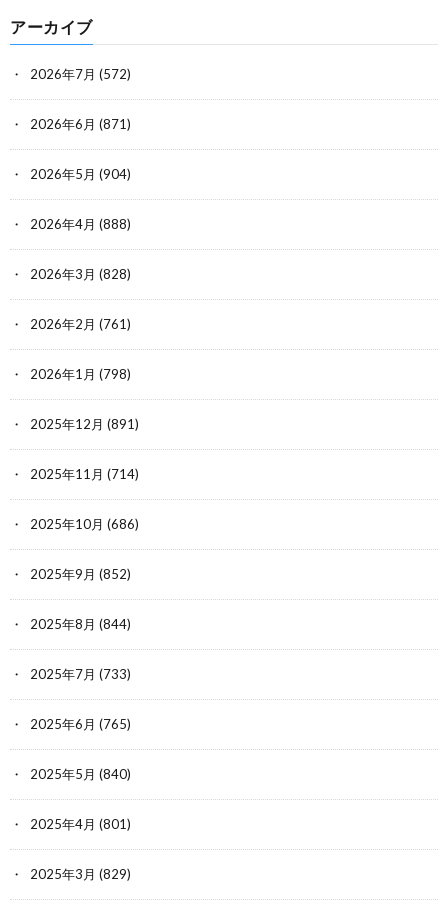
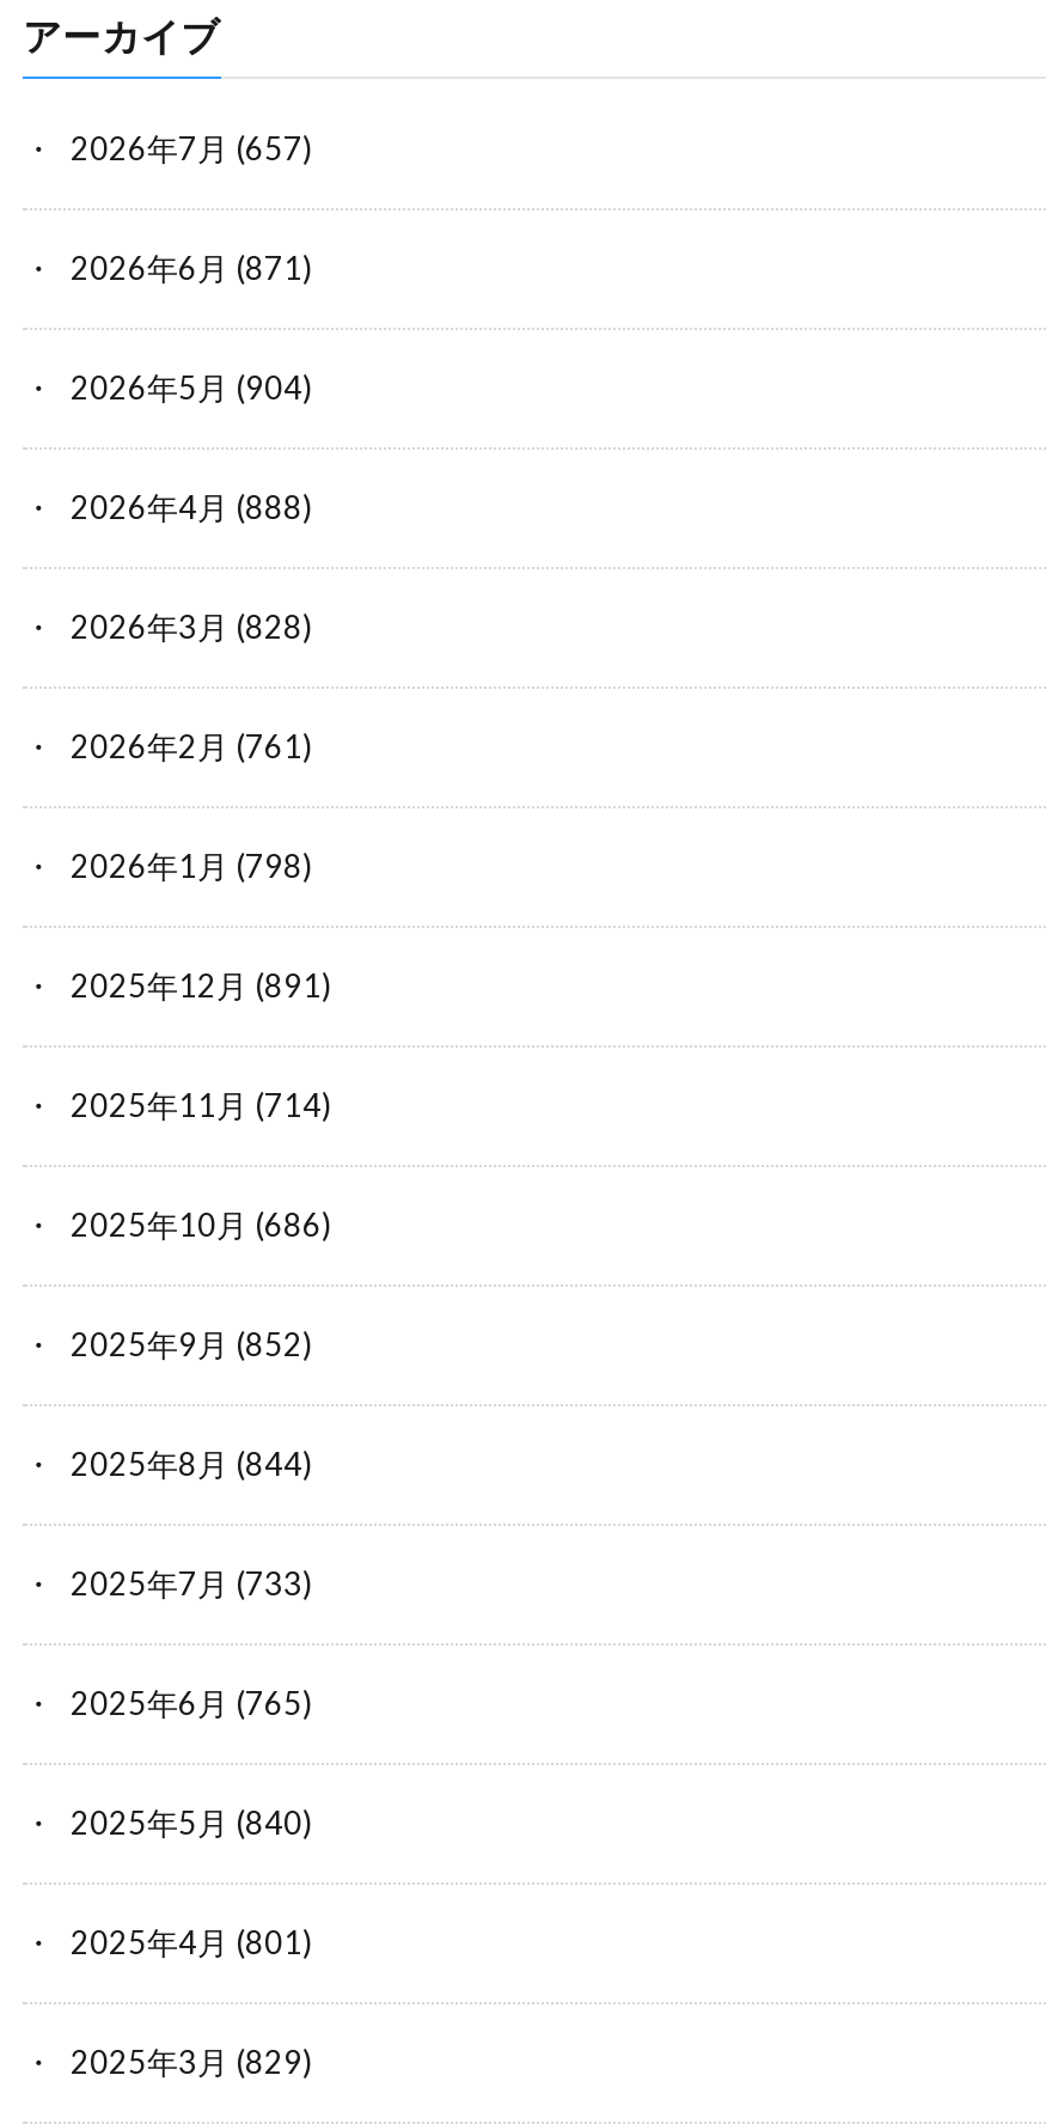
[30,66,131,82] 2026年7月(572) -> [71,129,312,167] 2026年7月(657)

